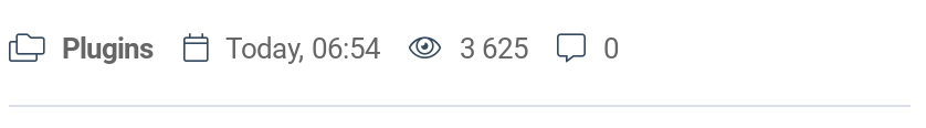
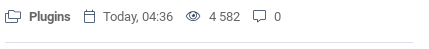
[225,32,380,65] Today, 06:54 -> [103,9,173,24] Today, 04:36
[460,32,528,65] 3 625 -> [209,9,240,24] 4 582

